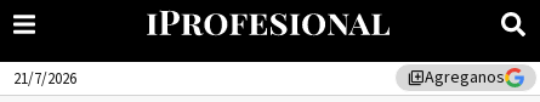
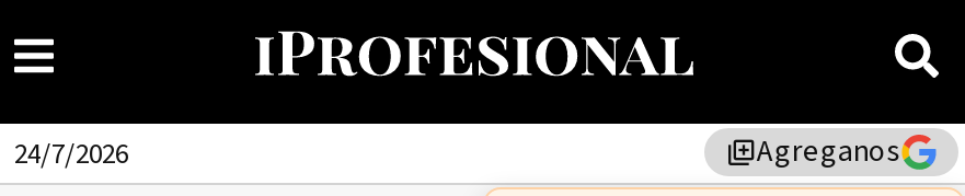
[13,69,76,90] 21/7/2026 -> [14,137,128,174] 24/7/2026

